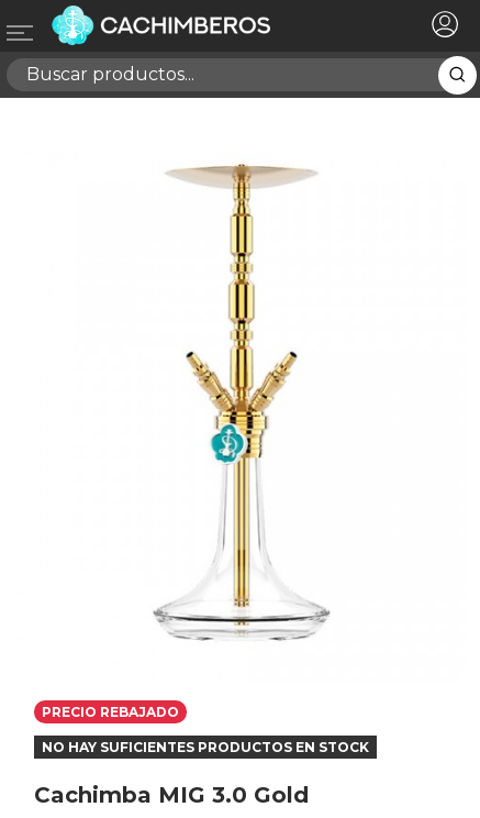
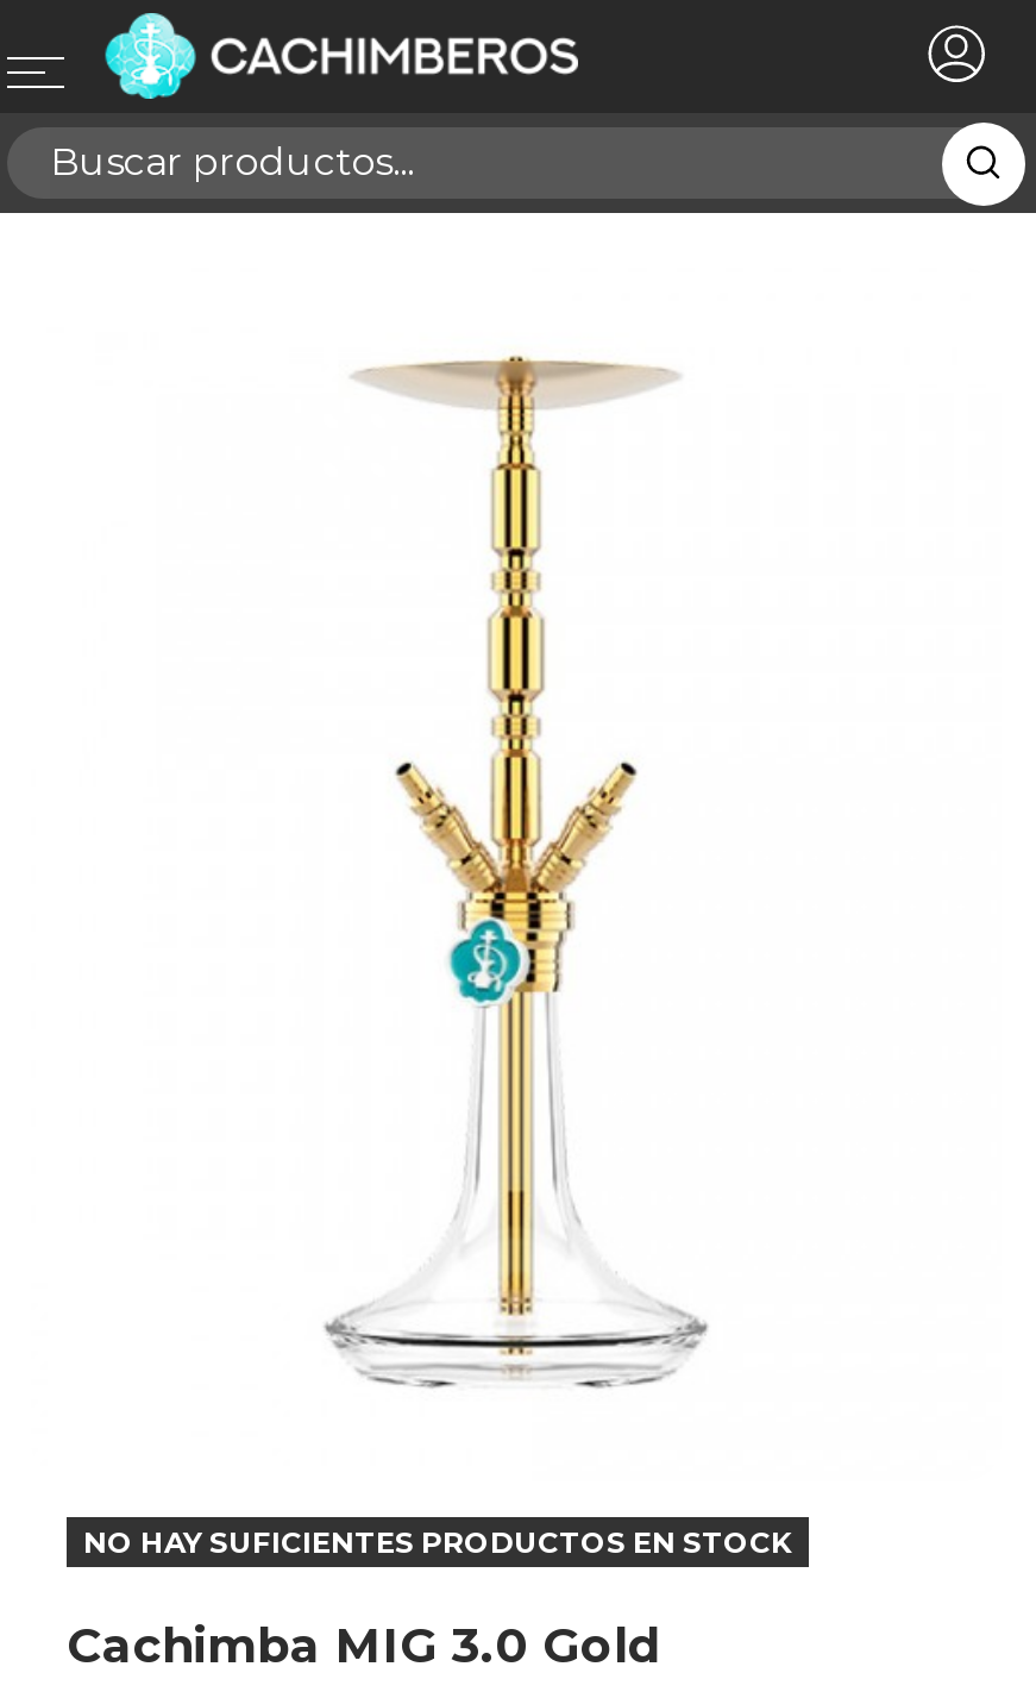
[42,703,179,720] PRECIO REBAJADO -> none

